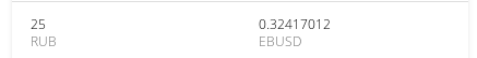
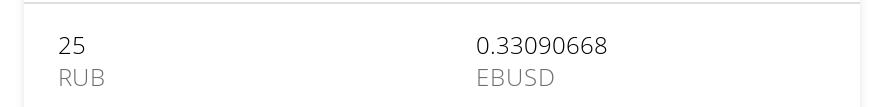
[259,15,331,33] 0.32417012 -> [476,28,608,62] 0.33090668

